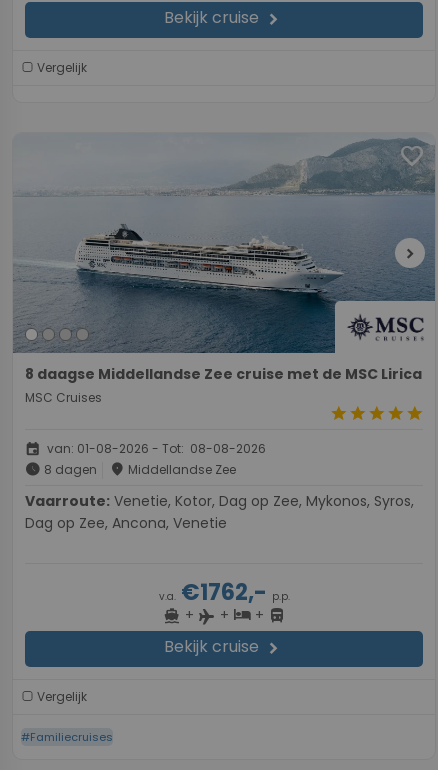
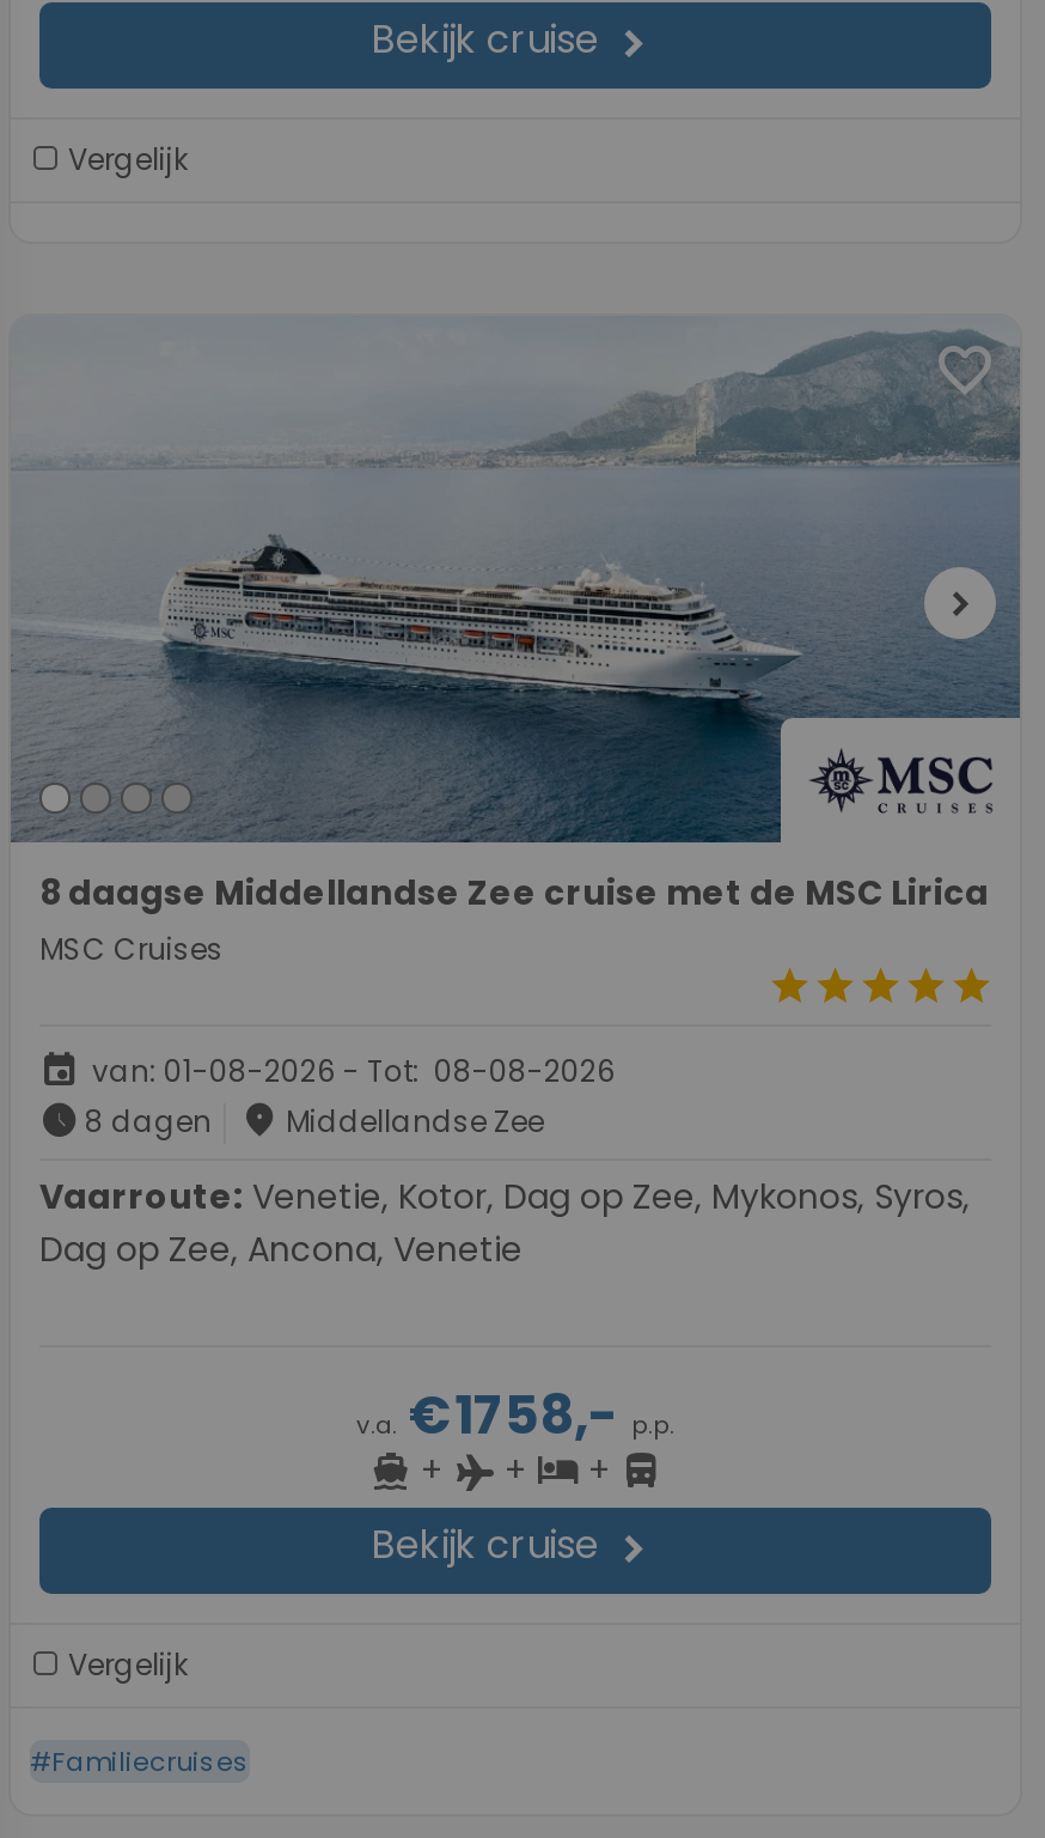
[158,577,289,608] v.a. €1762,- p.p. -> [356,1379,674,1454] v.a. €1758,- p.p.

